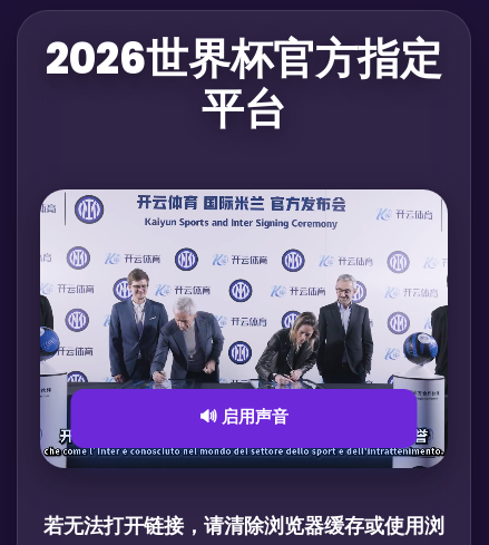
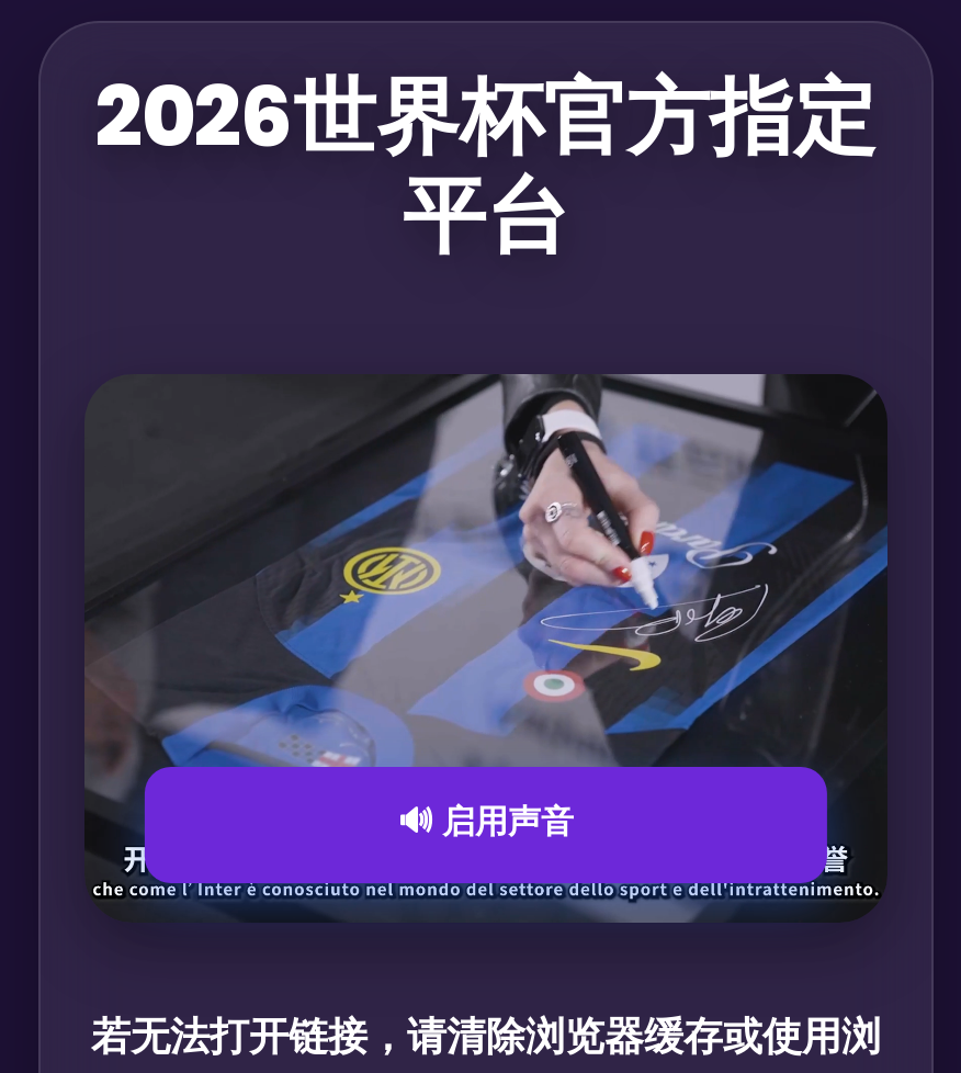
[39,188,449,469] [image] -> [84,374,887,923] [image]

